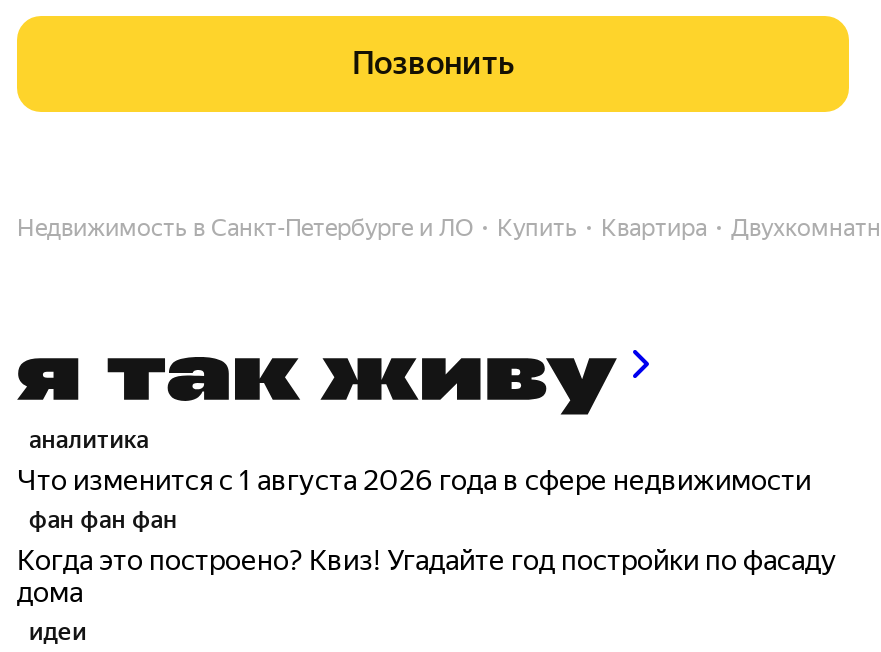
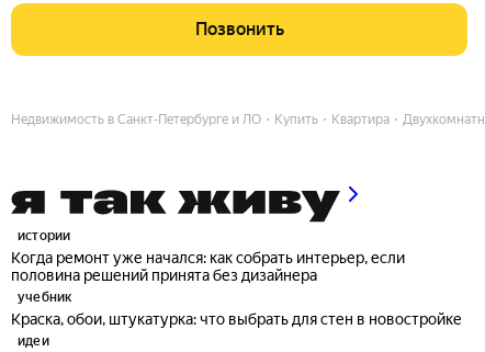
[17,426,837,608] аналитика | Что изменится с 1 августа 2026 года в сфере недвижимости | фан фан фан | Когда это построено? Квиз! Угадайте год постройки по фасаду | дома -> [11,228,462,328] истории | Когда ремонт уже начался: как собрать интерьер, если | половина решений принята без дизайнера | учебник | Краска, обои, штукатурка: что выбрать для стен в новостройке

